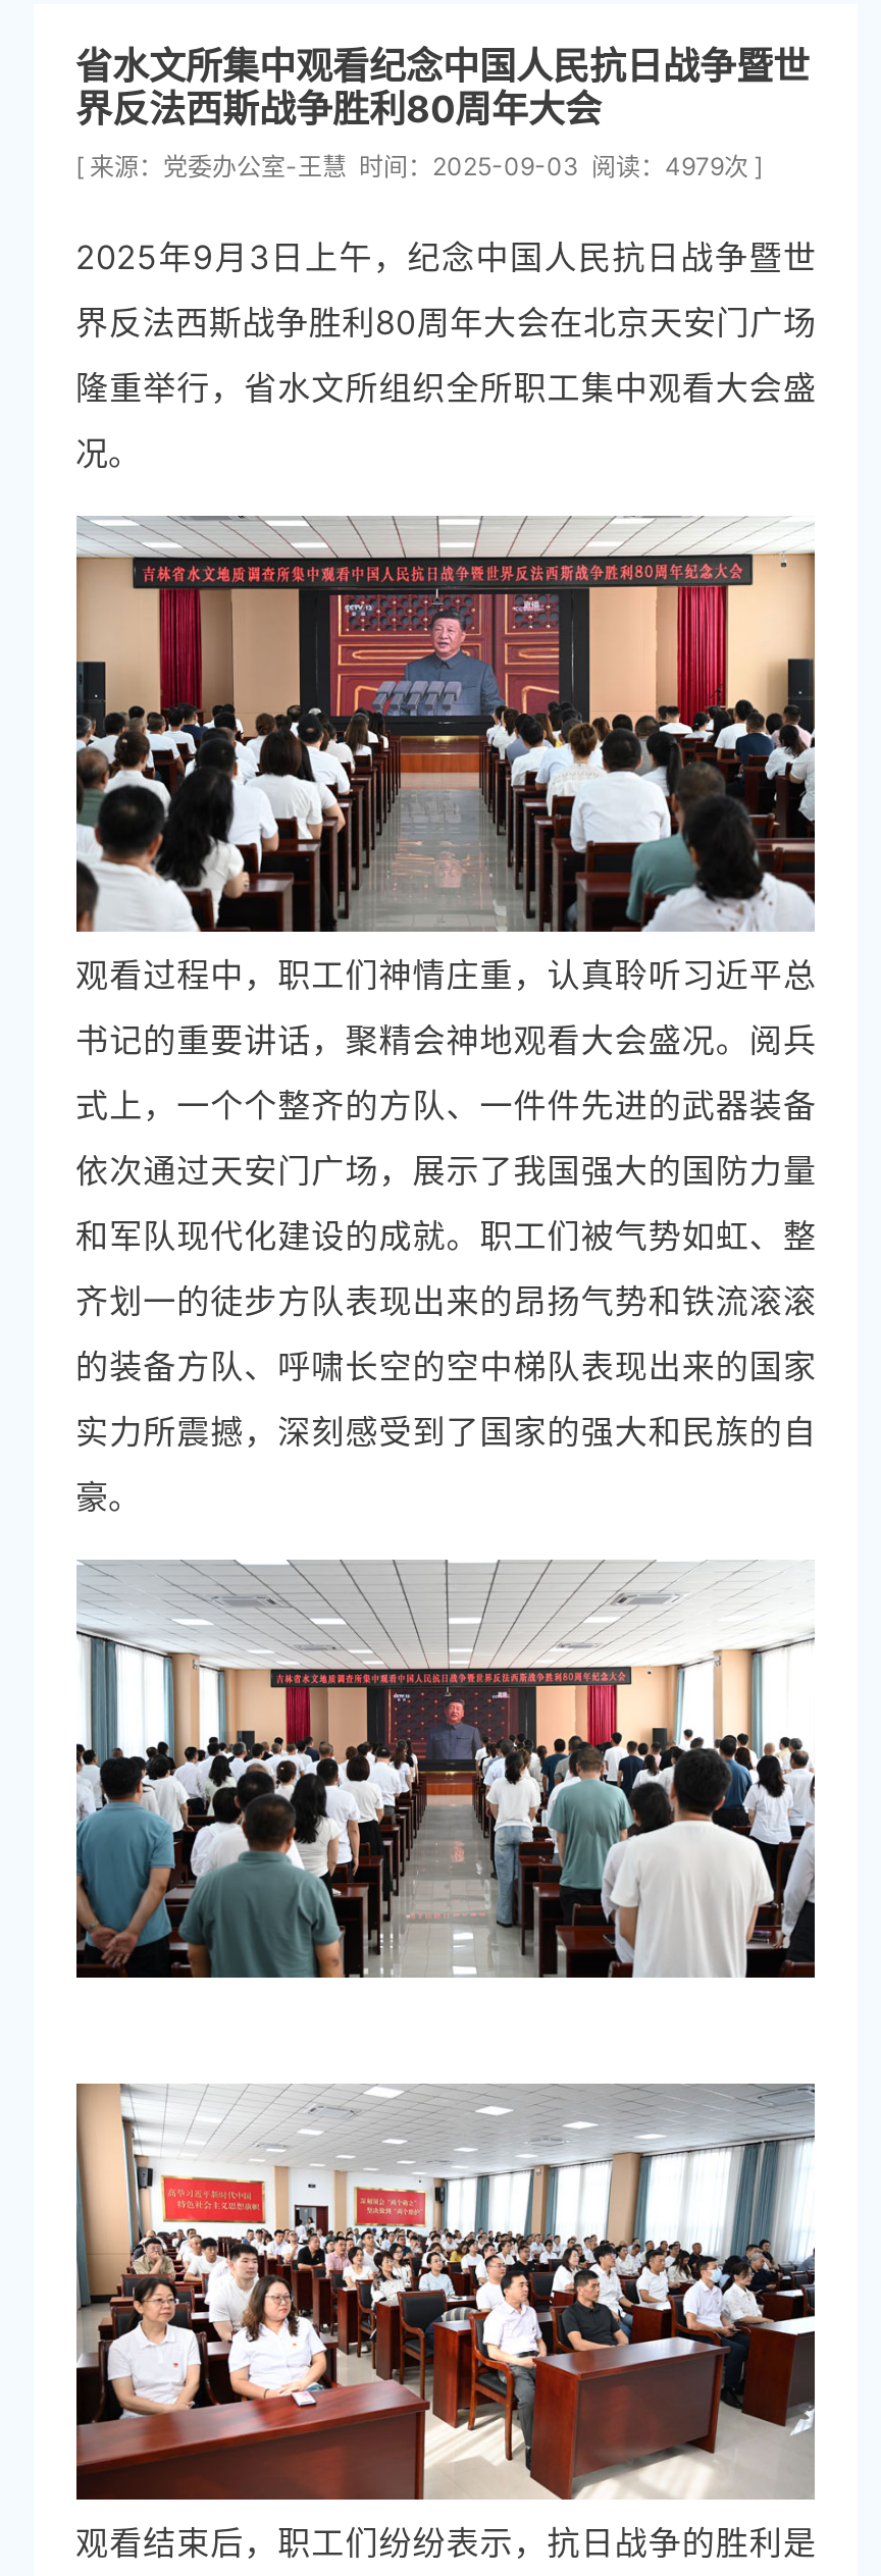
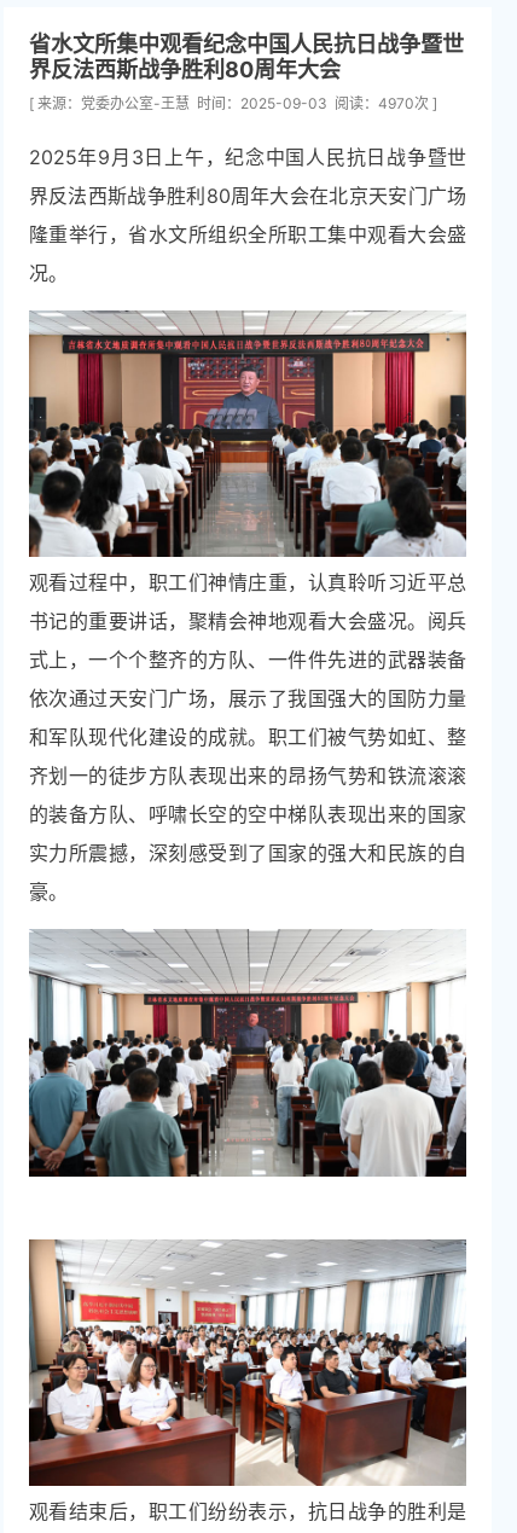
[75,151,763,182] [ 来源：党委办公室-王慧 时间：2025-09-03 阅读：4979次 ] -> [28,95,437,113] [ 来源：党委办公室-王慧 时间：2025-09-03 阅读：4970次 ]

